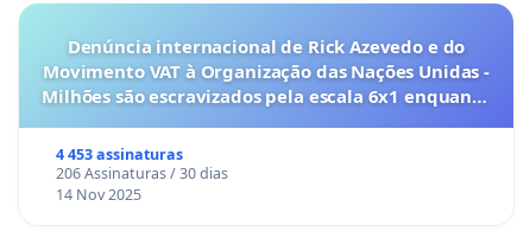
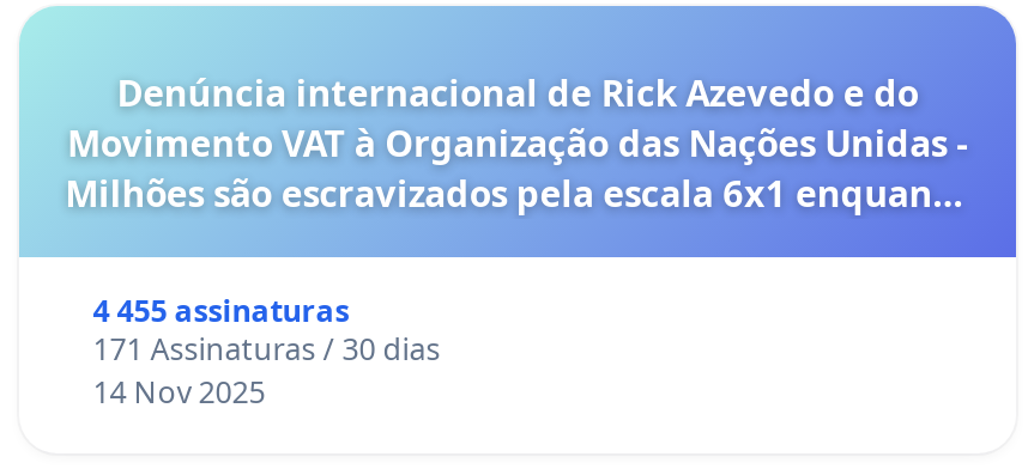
[56,145,183,165] 4 453 assinaturas -> [93,292,349,332] 4 455 assinaturas
[56,164,228,184] 206 Assinaturas / 30 dias -> [93,330,440,371] 171 Assinaturas / 30 dias

